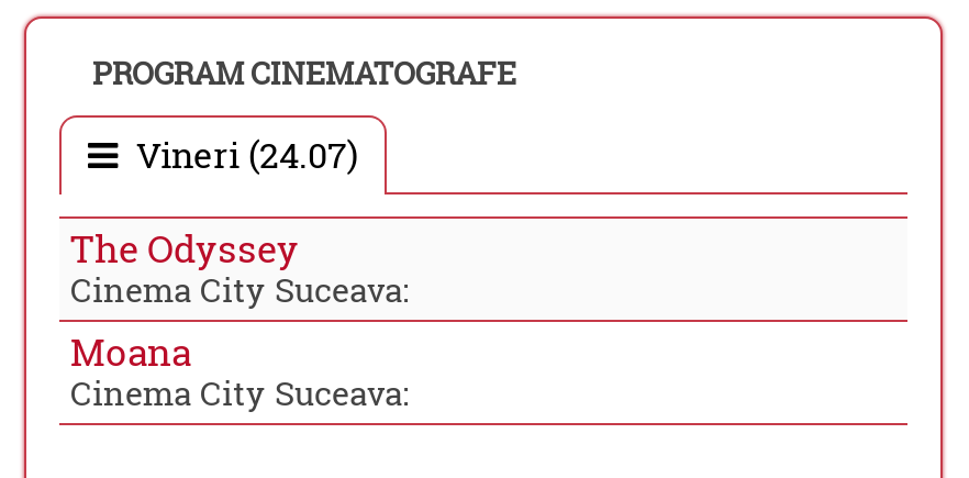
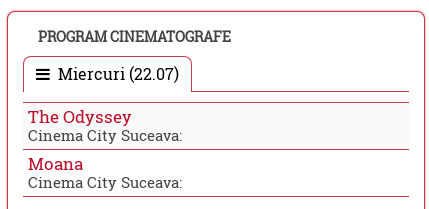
[127,131,358,177] Vineri (24.07) -> [54,63,179,84] Miercuri (22.07)

